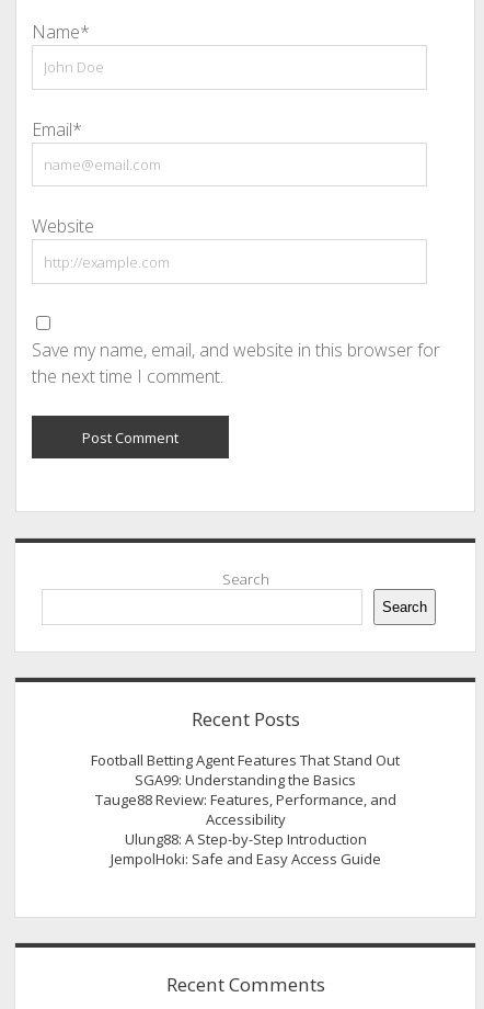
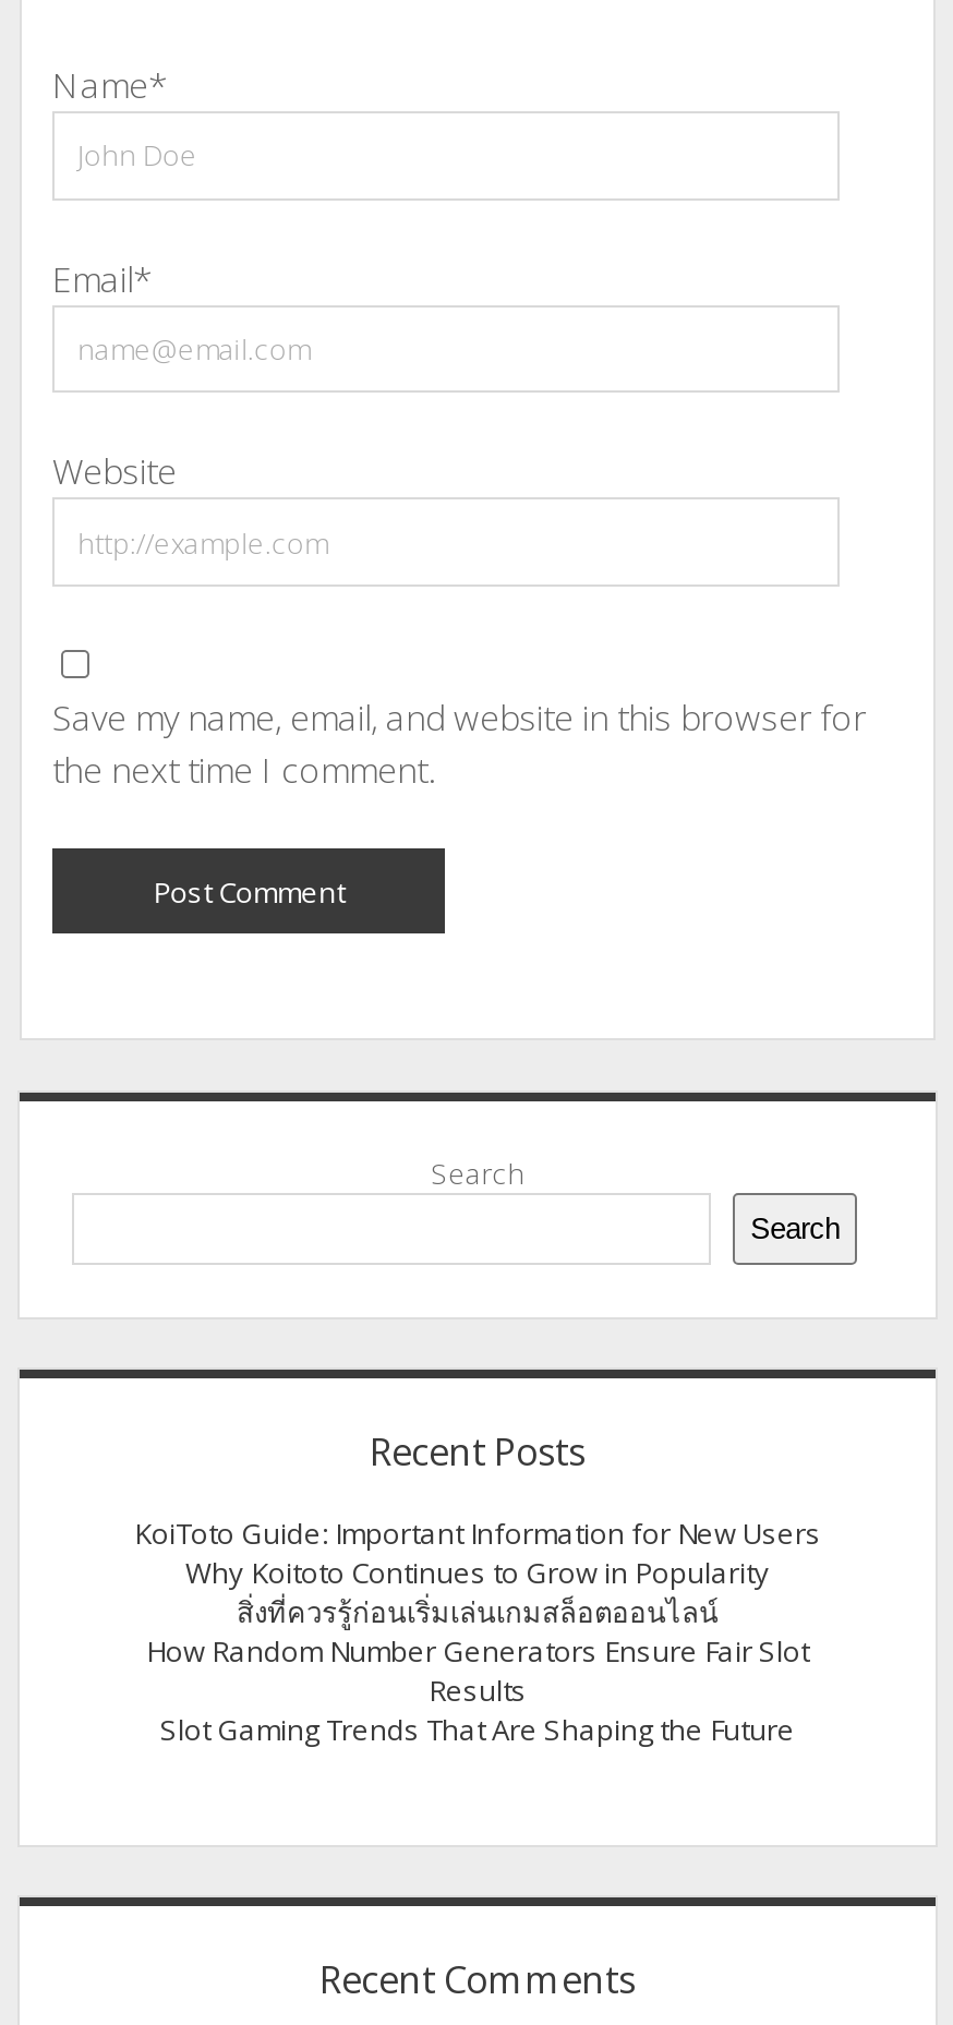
[91,750,400,869] Football Betting Agent Features That Stand Out | SGA99: Understanding the Basics | Tauge88 Review: Features, Performance, and | Accessibility | Ulung88: A Step-by-Step Introduction | JempolHoki: Safe and Easy Access Guide -> [134,1514,821,1750] KoiToto Guide: Important Information for New Users | Why Koitoto Continues to Grow in Popularity | สิ่งที่ควรรู้ก่อนเริ่มเล่นเกมสล็อตออนไลน์ | How Random Number Generators Ensure Fair Slot | Results | Slot Gaming Trends That Are Shaping the Future

